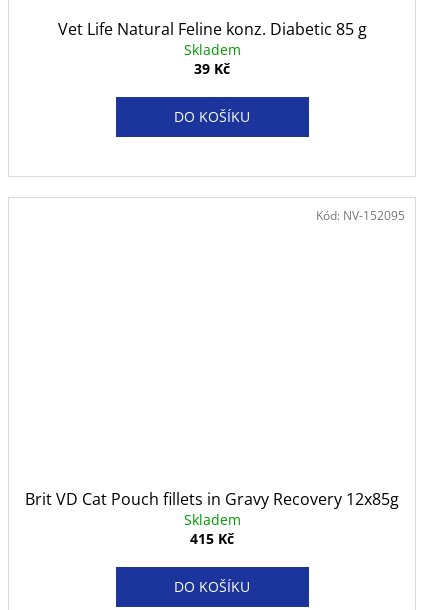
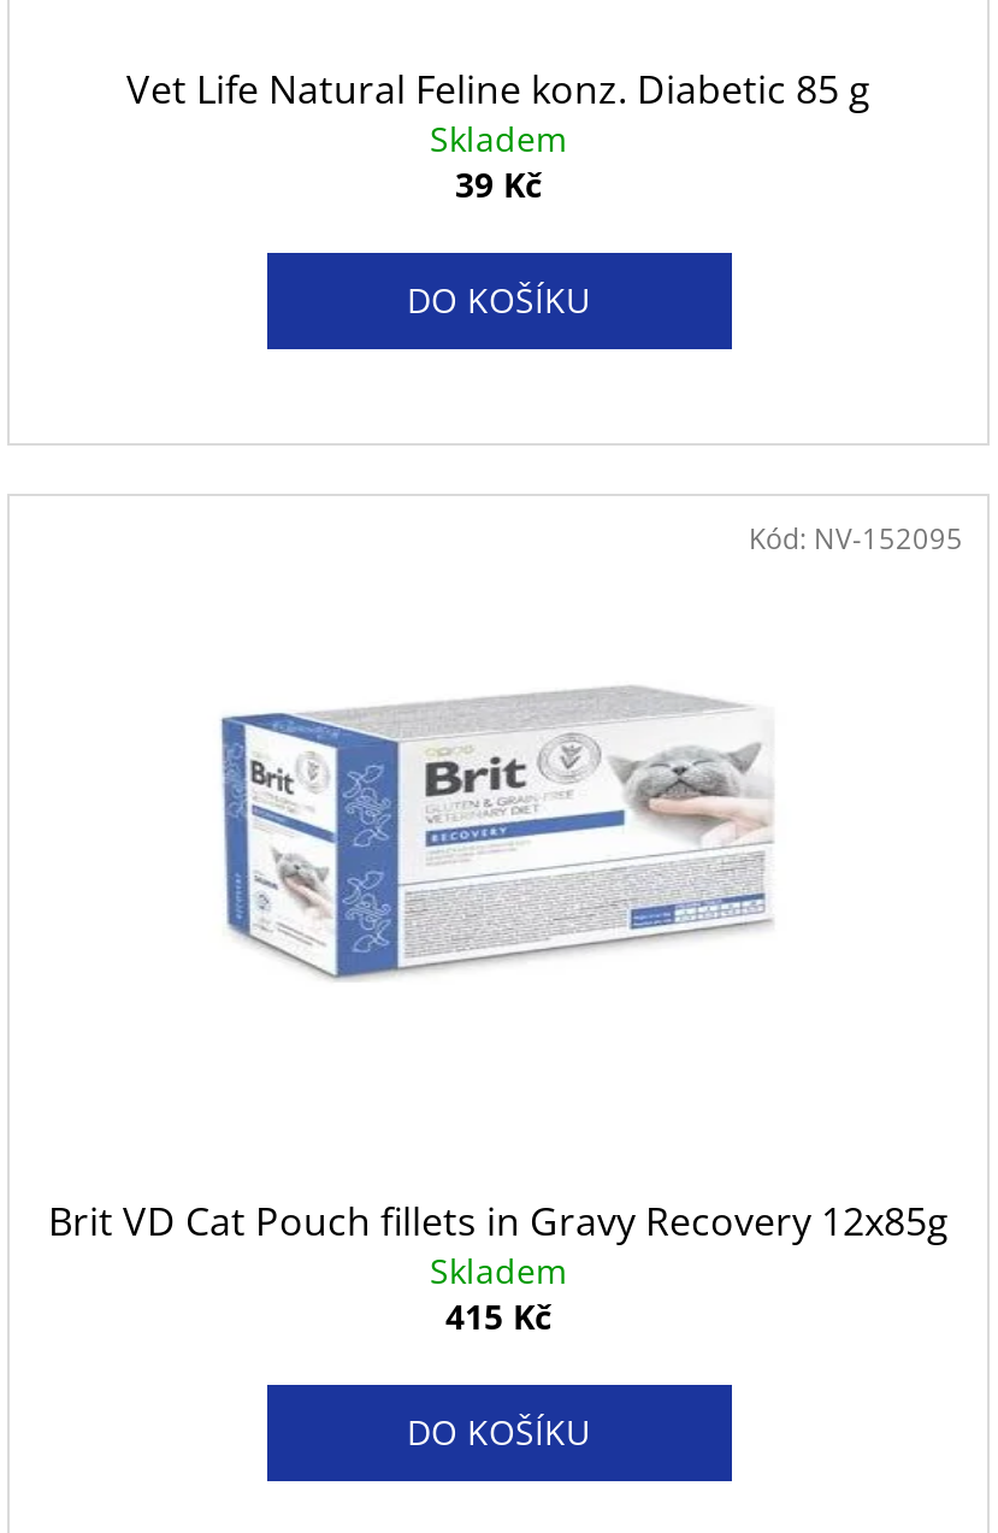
none -> [219,684,773,983] [image]

